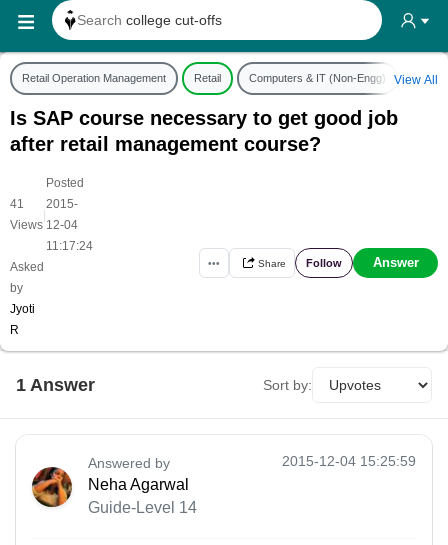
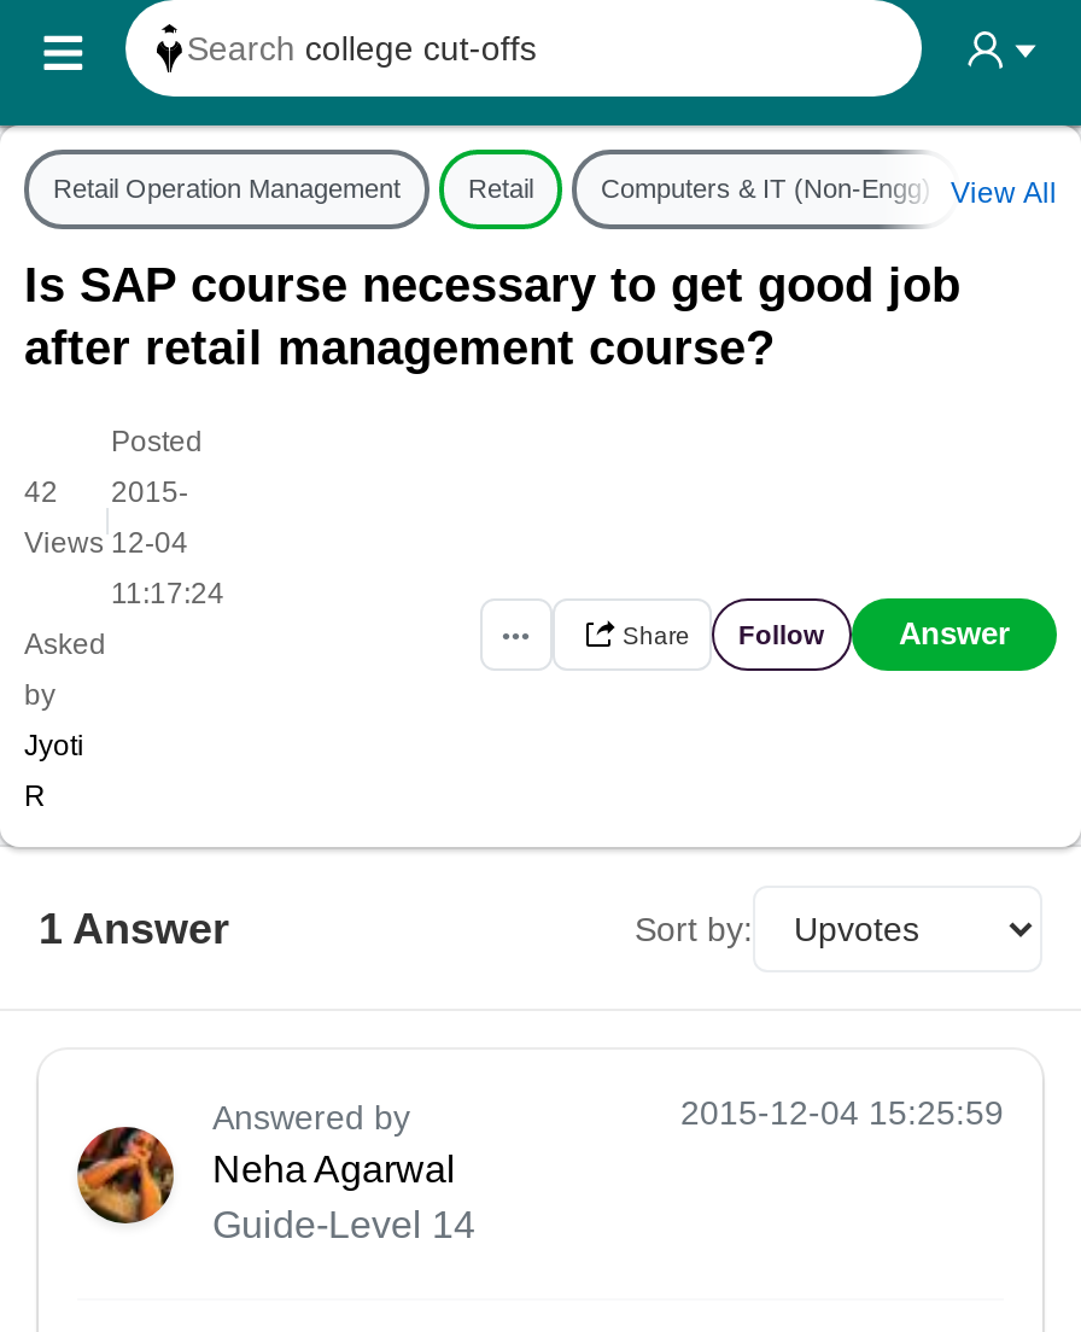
[10,197,78,211] 41 2015- -> [24,475,188,509] 42 2015-

